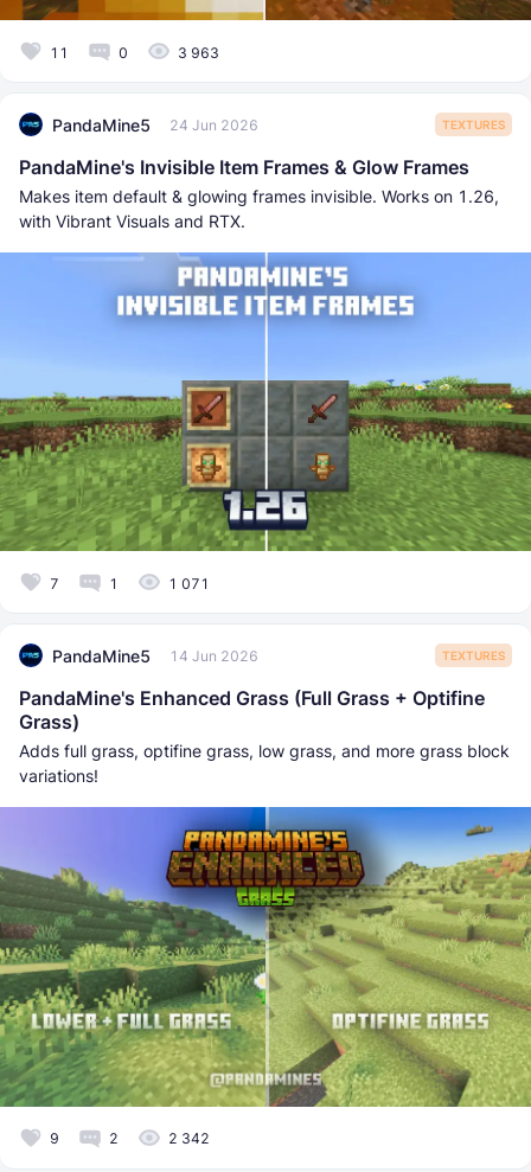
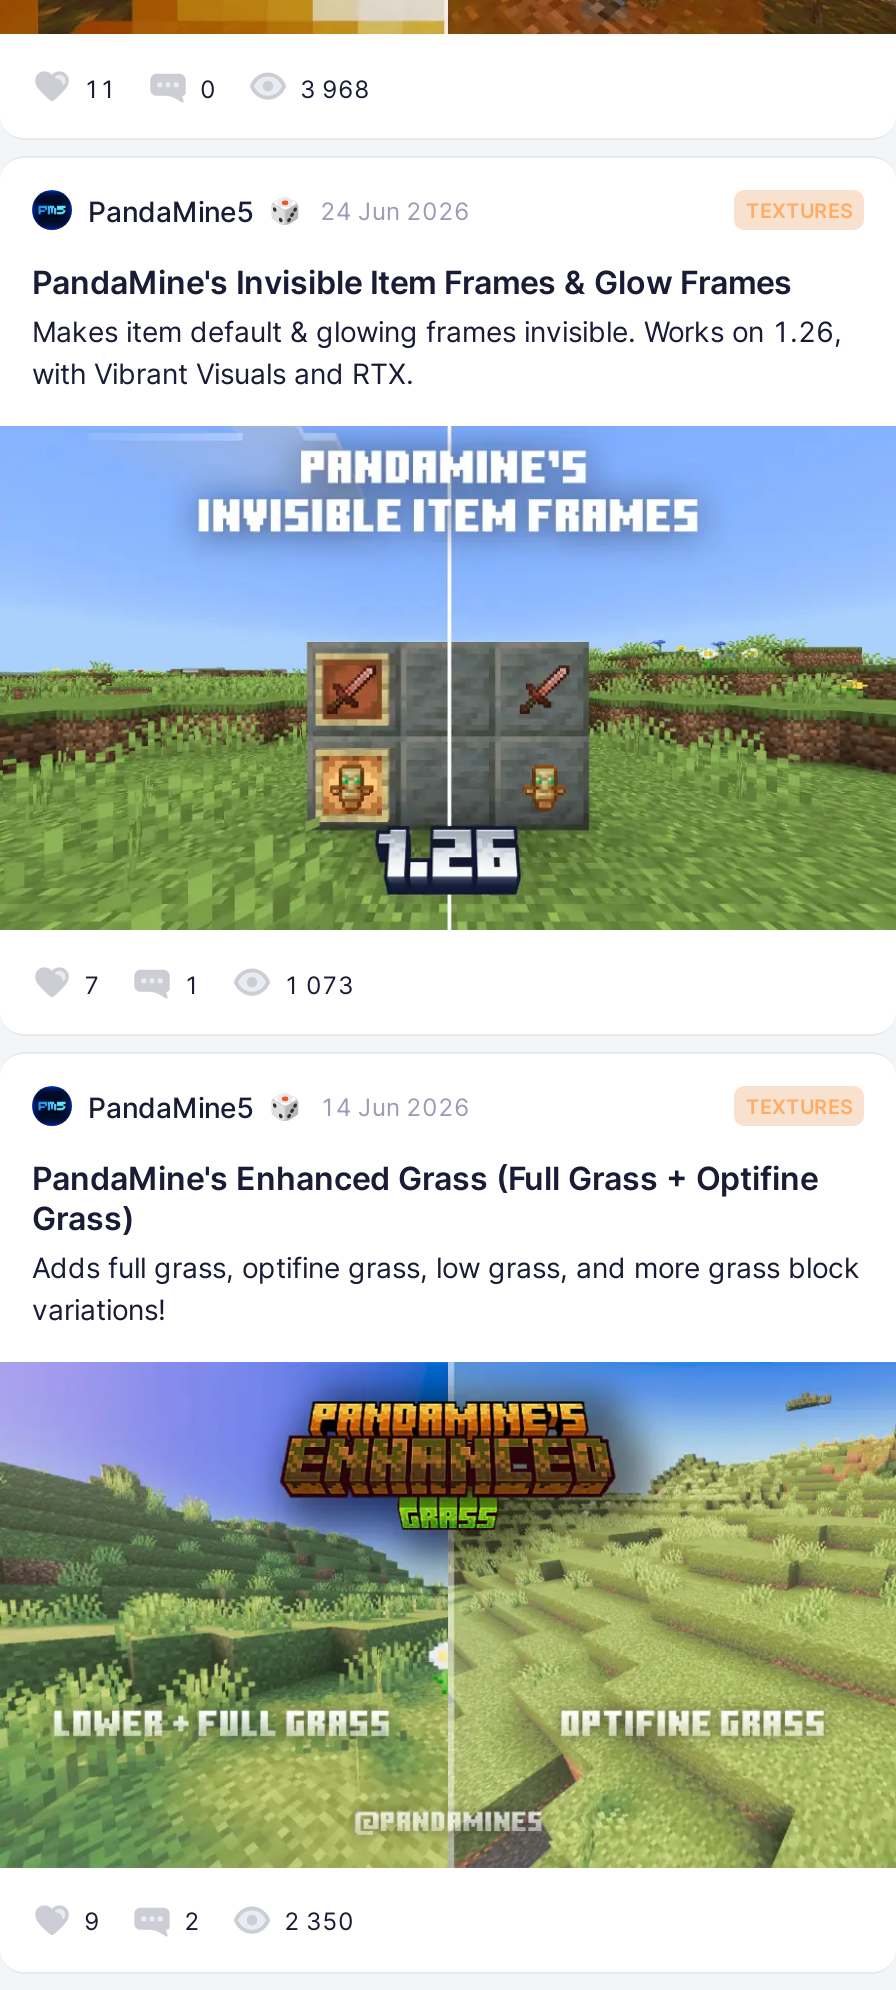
[178,43,219,61] 3 963 -> [300,73,370,103] 3 968
[168,575,210,593] 1 071 -> [284,970,354,1000] 1 073
[168,1130,210,1147] 2 342 -> [284,1906,354,1936] 2 350

